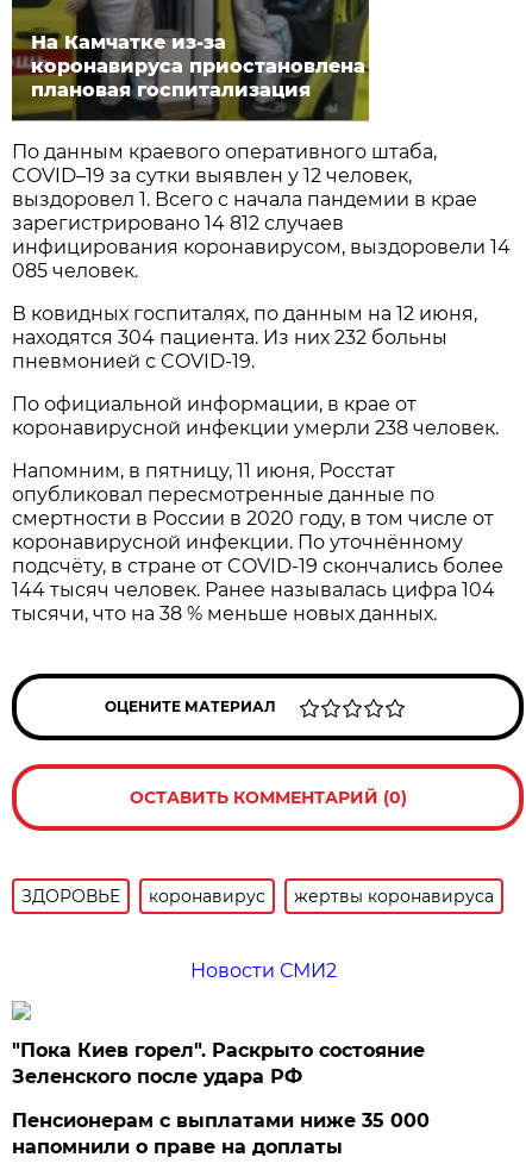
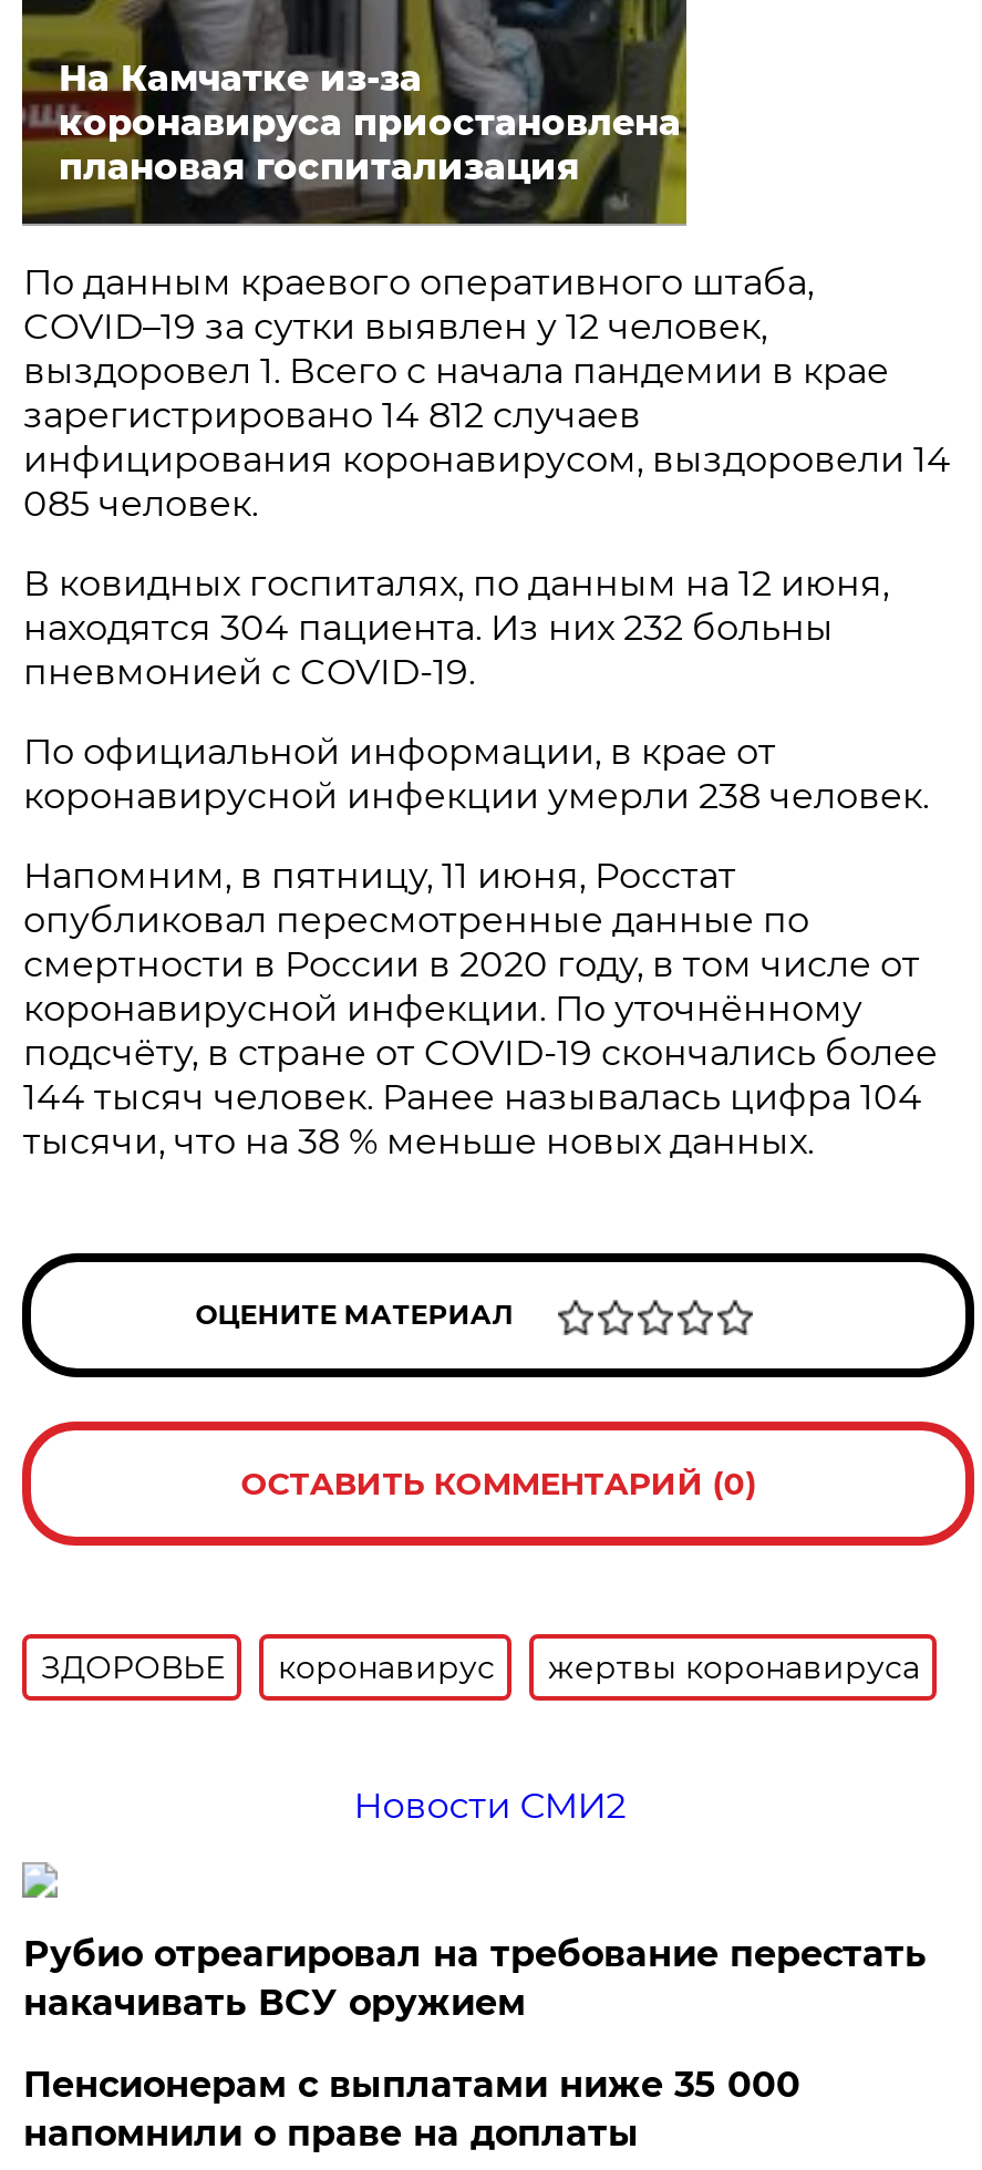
[12,1039,425,1088] "Пока Киев горел". Раскрыто состояние | Зеленского после удара РФ -> [23,1933,926,2024] Рубио отреагировал на требование перестать | накачивать ВСУ оружием

